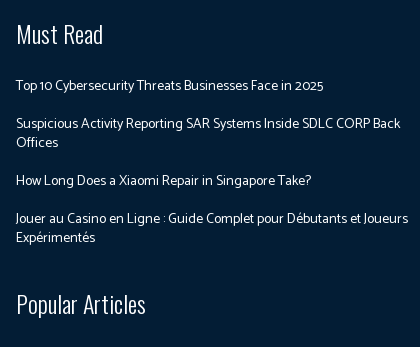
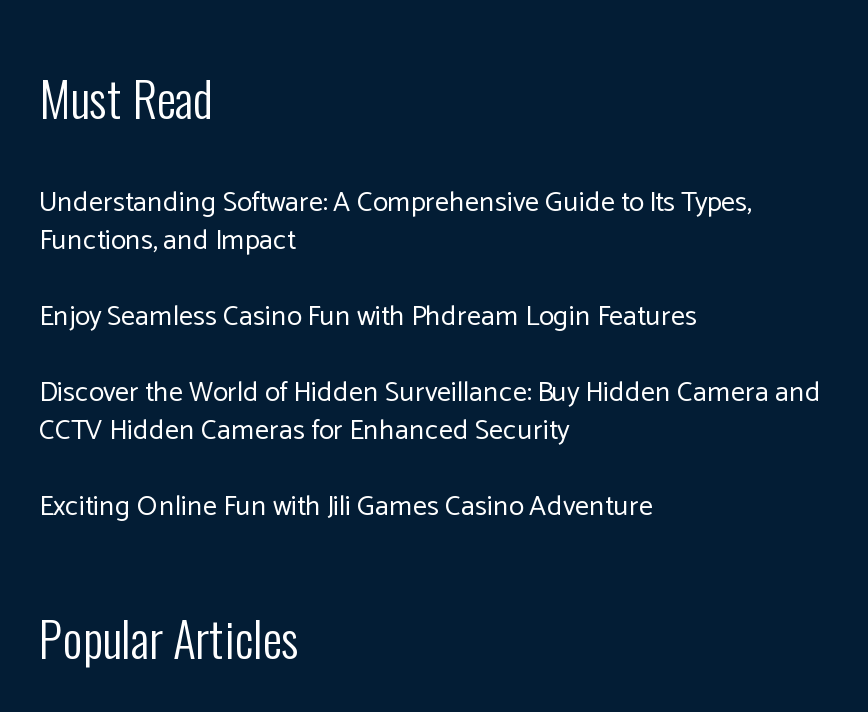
[16,75,323,98] Top 10 Cybersecurity Threats Businesses Face in 2025 -> [39,180,751,264] Understanding Software: A Comprehensive Guide to Its Types, | Functions, and Impact
[16,113,400,155] Suspicious Activity Reporting SAR Systems Inside SDLC CORP Back | Offices -> [39,294,697,340] Enjoy Seamless Casino Fun with Phdream Login Features
[16,170,311,193] How Long Does a Xiaomi Repair in Singapore Take? -> [39,370,821,454] Discover the World of Hidden Surveillance: Buy Hidden Camera and | CCTV Hidden Cameras for Enhanced Security
[16,208,408,250] Jouer au Casino en Ligne : Guide Complet pour Débutants et Joueurs | Expérimentés -> [39,484,653,530] Exciting Online Fun with Jili Games Casino Adventure

